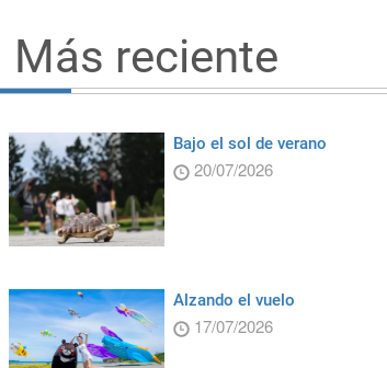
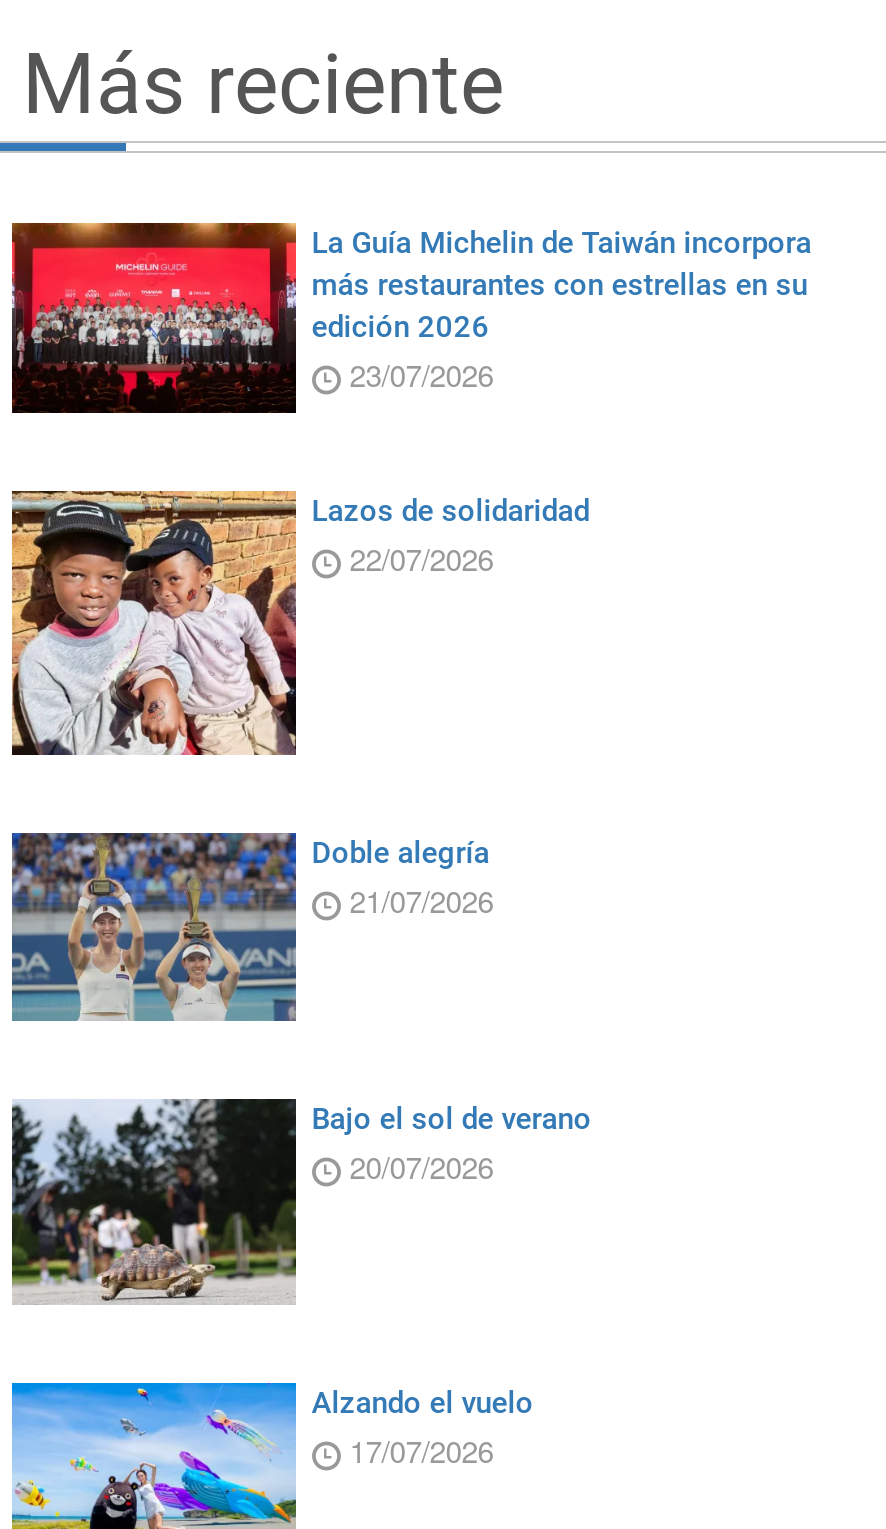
none -> [10,221,812,579] [image] | La Guía Michelin de Taiwán incorpora | más restaurantes con estrellas en su | edición 2026 | 23/07/2026 | Lazos de solidaridad | 22/07/2026
none -> [10,831,494,1027] [image] | Doble alegría | 21/07/2026
none -> [10,489,298,757] [image]

